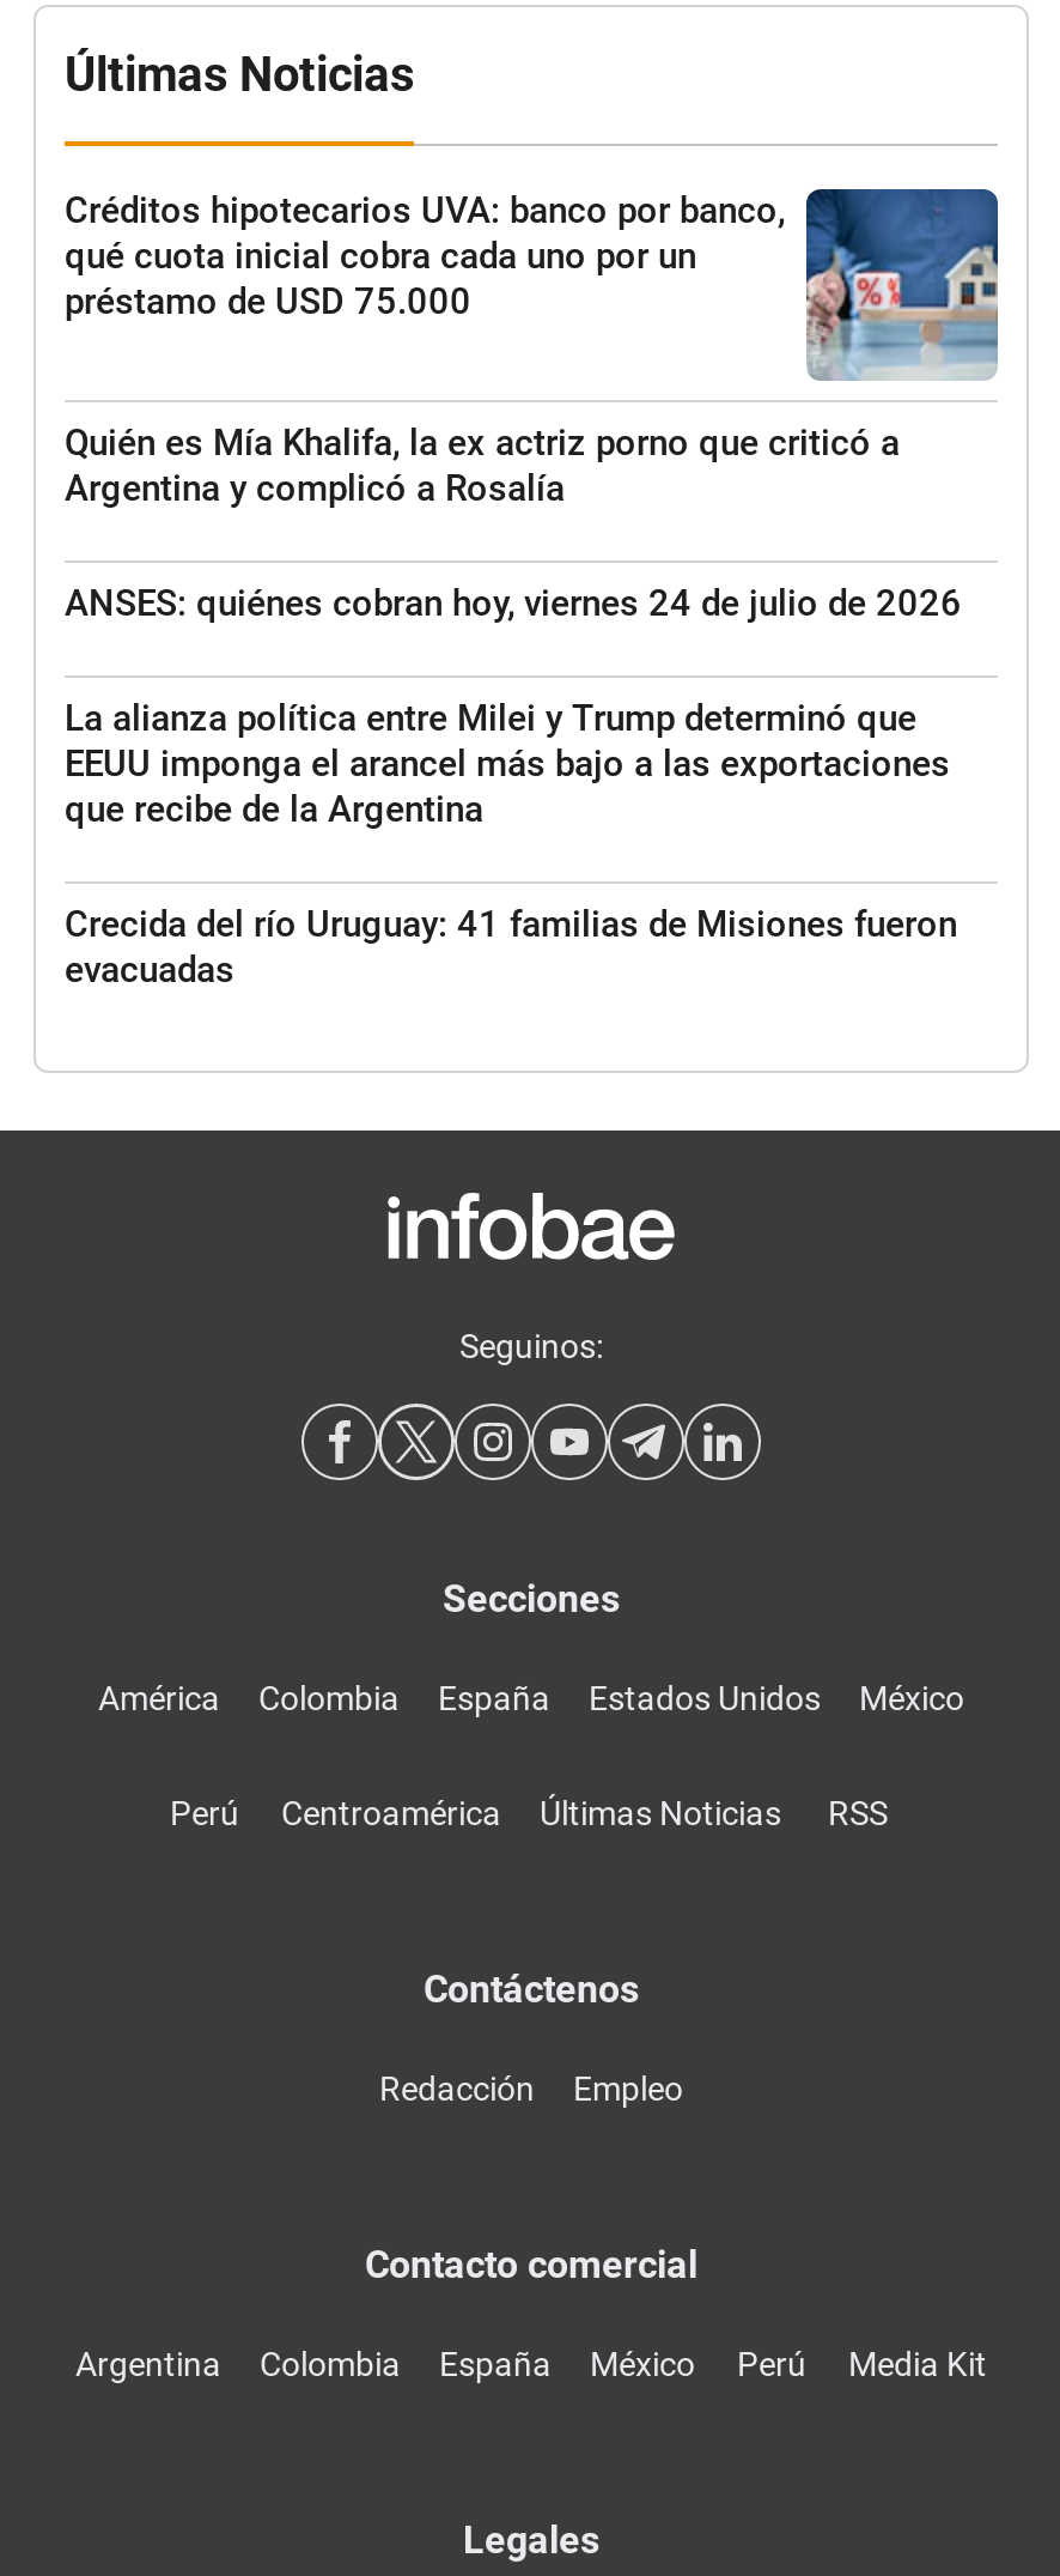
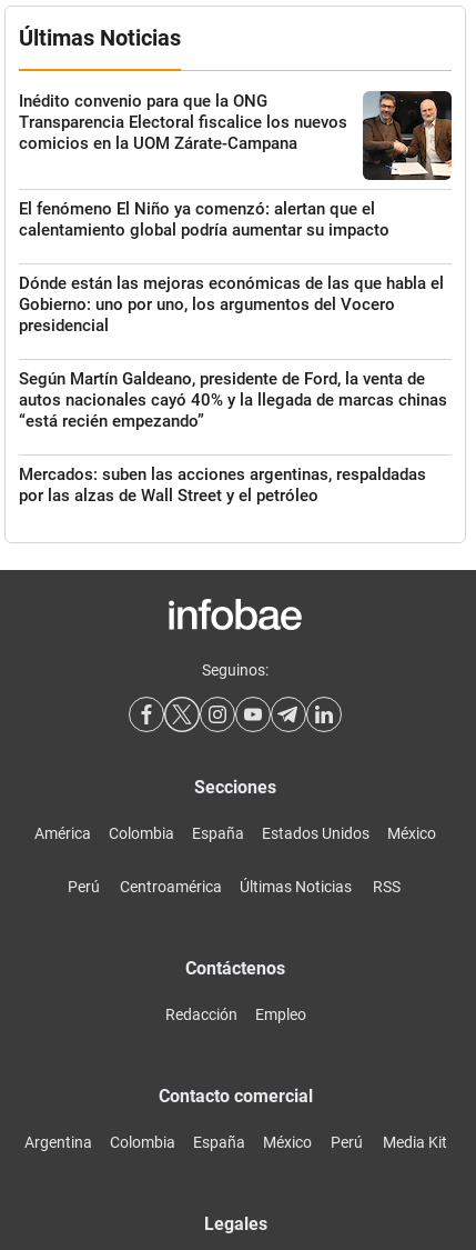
[65,187,1000,381] [image] | Créditos hipotecarios UVA: banco por banco, | qué cuota inicial cobra cada uno por un | préstamo de USD 75.000 -> [19,90,453,181] [image] | Inédito convenio para que la ONG | Transparencia Electoral fiscalice los nuevos | comicios en la UOM Zárate-Campana
[65,423,900,511] Quién es Mía Khalifa, la ex actriz porno que criticó a | Argentina y complicó a Rosalía -> [19,199,389,241] El fenómeno El Niño ya comenzó: alertan que el | calentamiento global podría aumentar su impacto
[65,583,962,626] ANSES: quiénes cobran hoy, viernes 24 de julio de 2026 -> [19,274,444,336] Dónde están las mejoras económicas de las que habla el | Gobierno: uno por uno, los argumentos del Vocero | presidencial
[65,698,950,832] La alianza política entre Milei y Trump determinó que | EEUU imponga el arancel más bajo a las exportaciones | que recibe de la Argentina -> [19,369,447,432] Según Martín Galdeano, presidente de Ford, la venta de | autos nacionales cayó 40% y la llegada de marcas chinas | “está recién empezando”
[65,904,957,993] Crecida del río Uruguay: 41 familias de Misiones fueron | evacuadas -> [19,465,426,506] Mercados: suben las acciones argentinas, respaldadas | por las alzas de Wall Street y el petróleo

